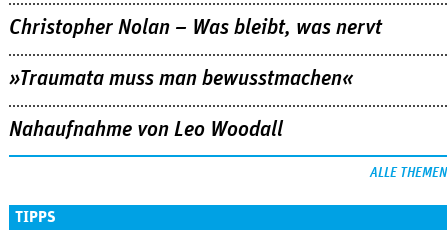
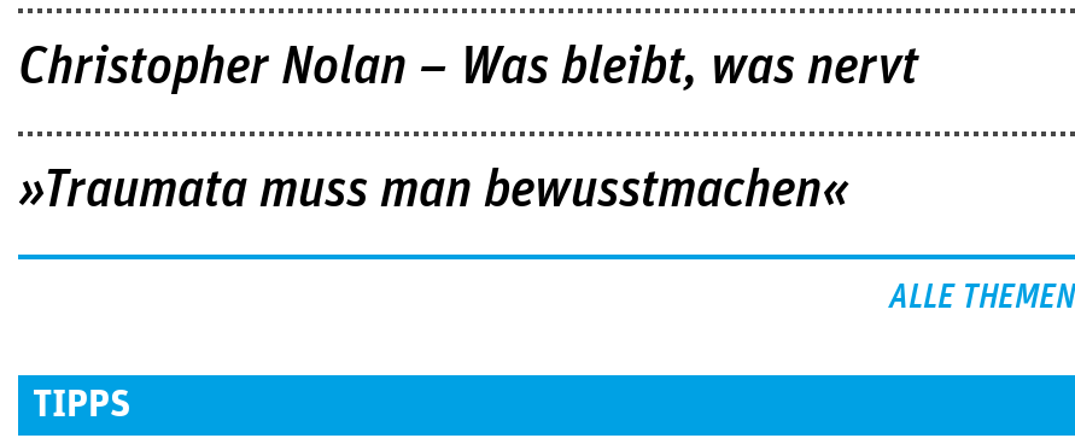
[9,119,283,141] Nahaufnahme von Leo Woodall -> none

